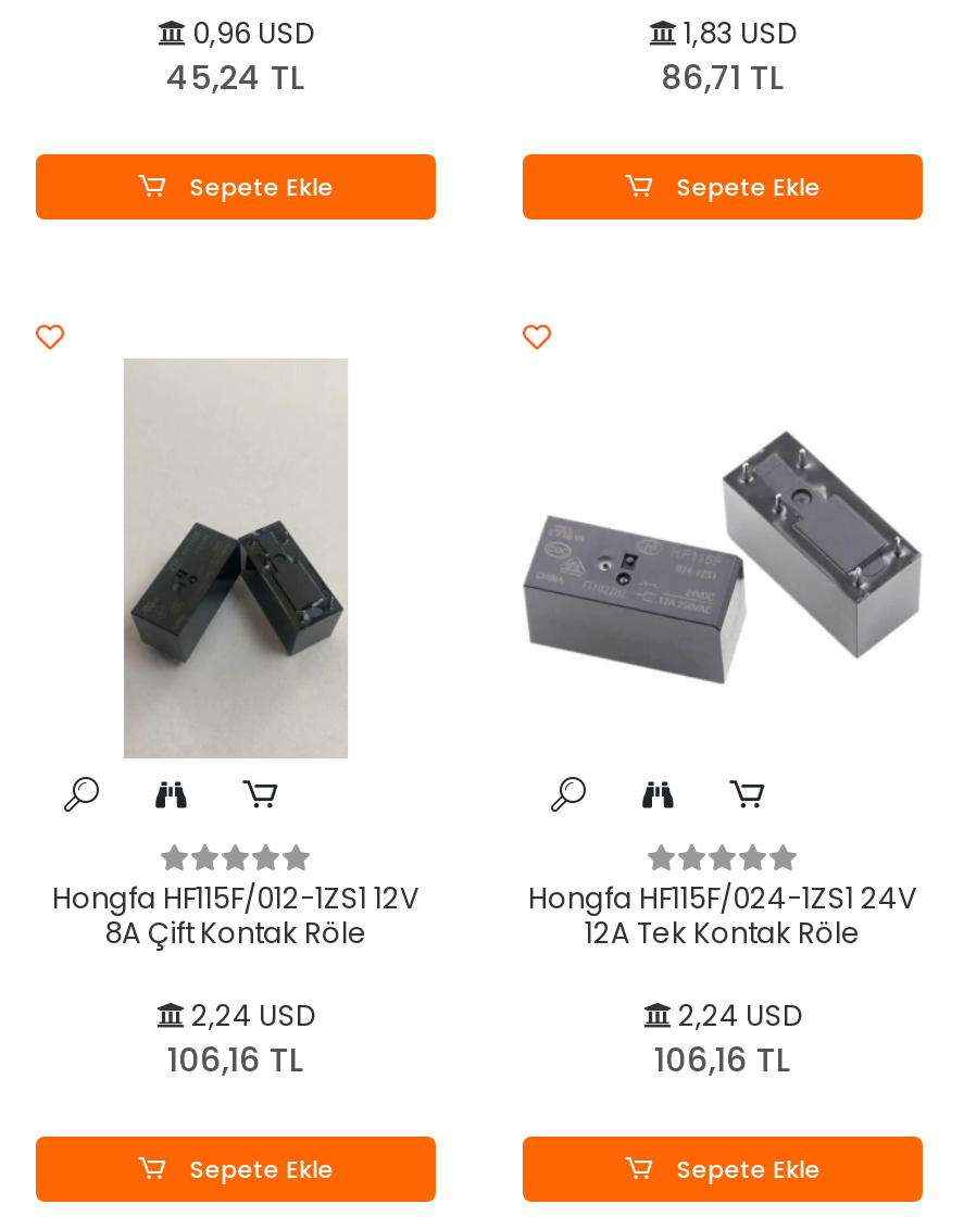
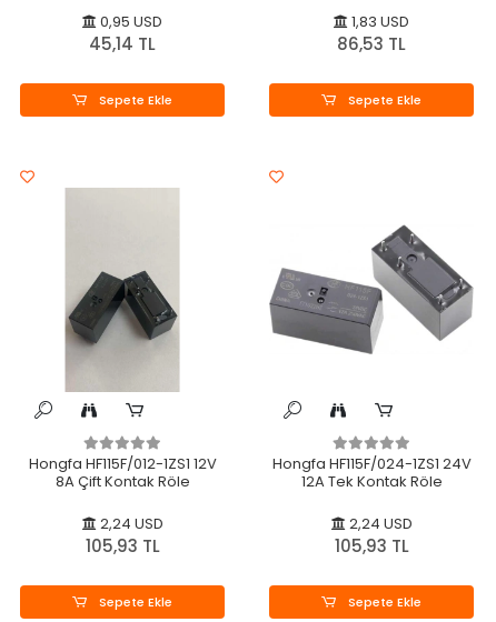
[186,12,314,53] 0,96 USD -> [97,11,162,32] 0,95 USD
[166,53,305,99] 45,24 TL -> [89,32,156,55] 45,14 TL
[661,53,785,99] 86,71 TL -> [337,32,406,55] 86,53 TL
[167,1036,304,1081] 106,16 TL -> [85,534,160,557] 105,93 TL
[654,1036,791,1081] 106,16 TL -> [334,534,409,557] 105,93 TL

